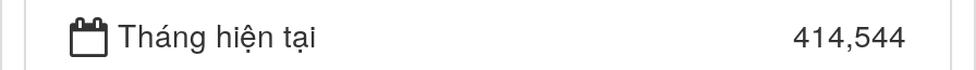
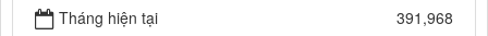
[793,13,906,56] 414,544 -> [396,6,453,28] 391,968

